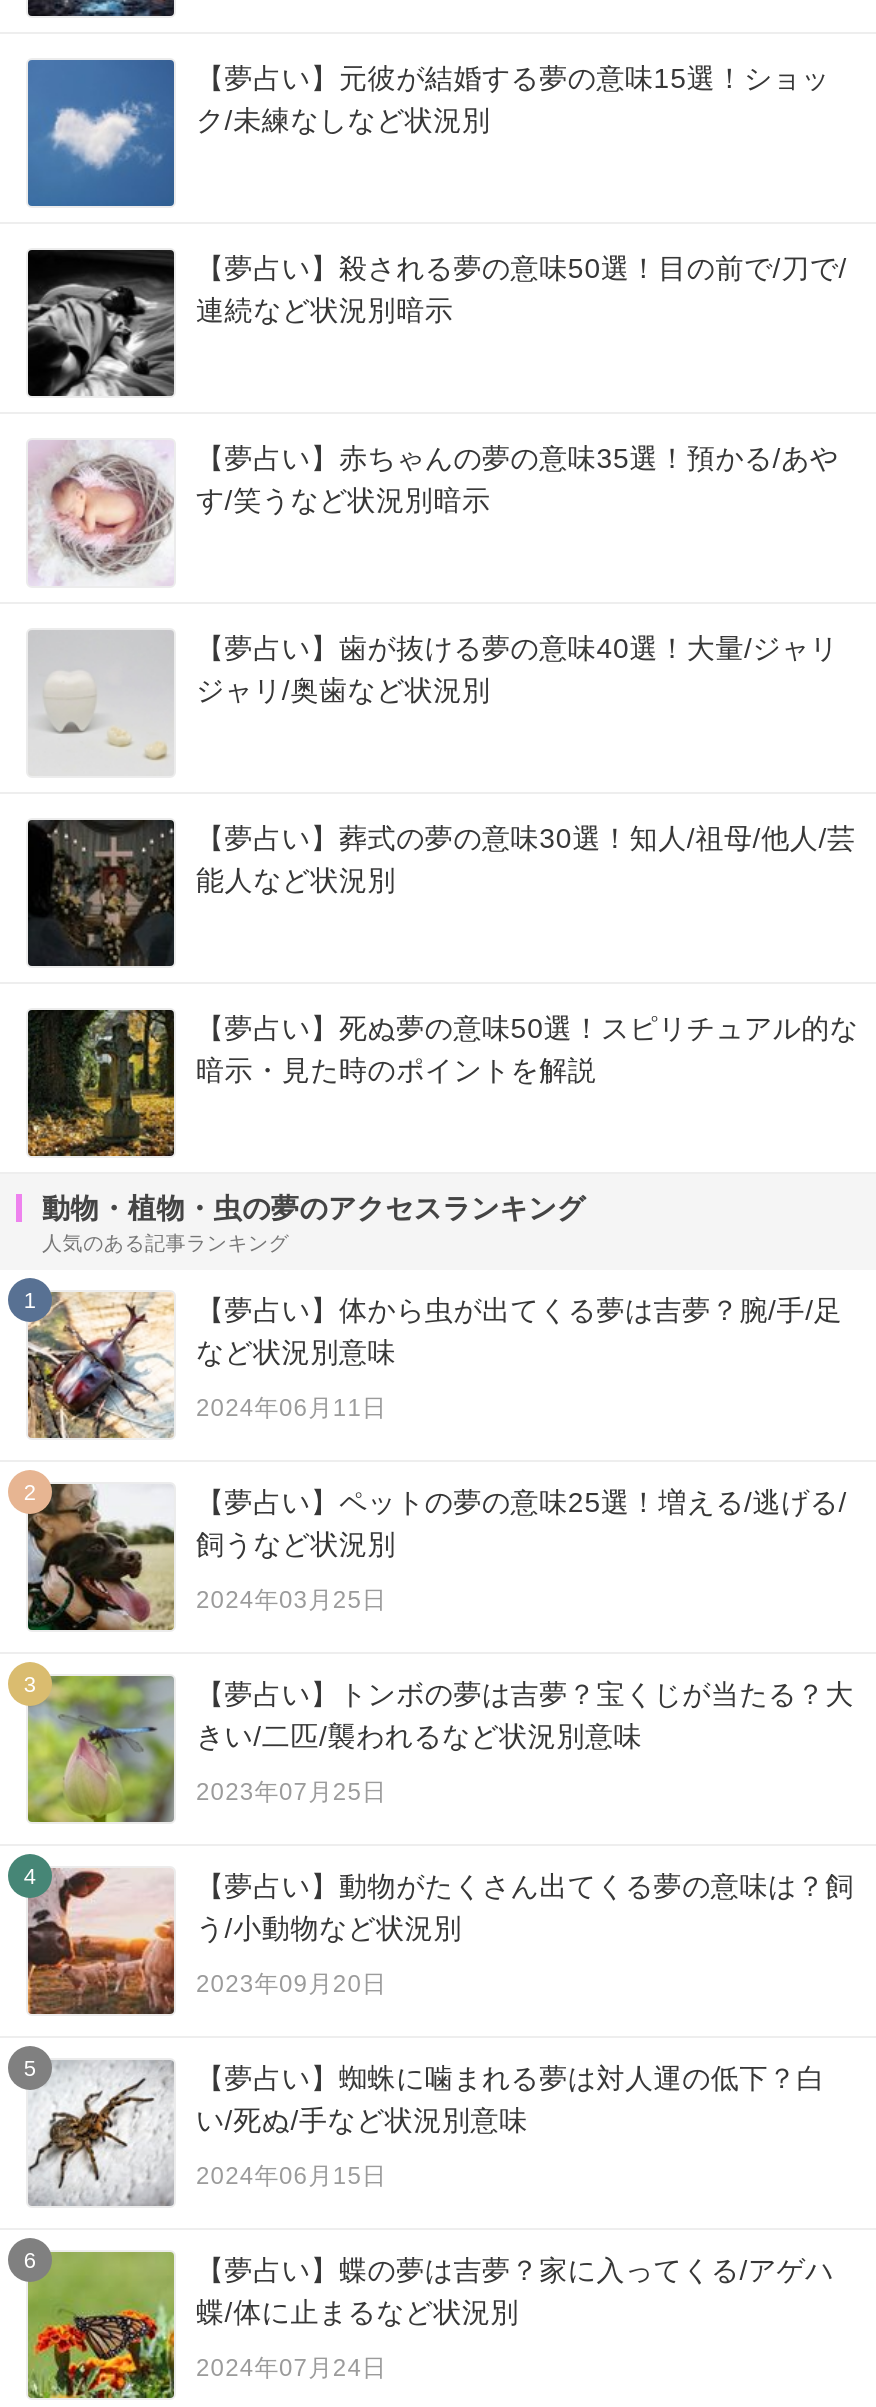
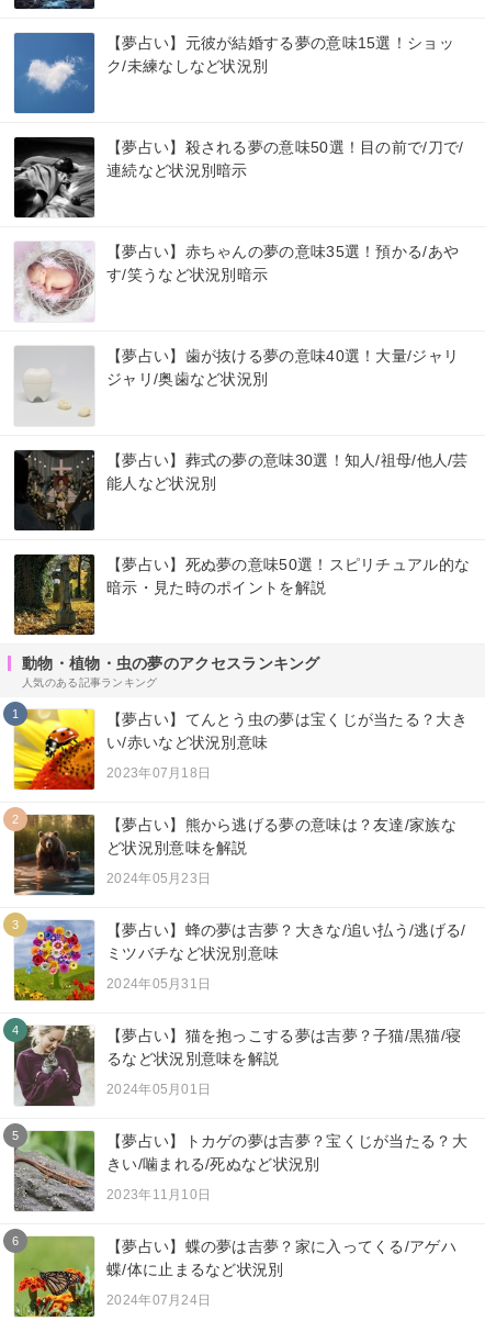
[26,1292,842,1440] [image] | 【夢占い】体から虫が出てくる夢は吉夢？腕/手/足 | など状況別意味 -> [13,709,467,791] [image] | 【夢占い】てんとう虫の夢は宝くじが当たる？大き | い/赤いなど状況別意味
[196,1395,387,1423] 2024年06月11日 -> [106,766,211,781] 2023年07月18日
[26,1484,847,1632] [image] | 【夢占い】ペットの夢の意味25選！増える/逃げる/ | 飼うなど状況別 -> [13,814,456,896] [image] | 【夢占い】熊から逃げる夢の意味は？友達/家族な | ど状況別意味を解説
[196,1587,387,1615] 2024年03月25日 -> [106,871,211,887] 2024年05月23日
[26,1674,854,1824] [image] | 【夢占い】トンボの夢は吉夢？宝くじが当たる？大 | きい/二匹/襲われるなど状況別意味 -> [13,919,466,1001] [image] | 【夢占い】蜂の夢は吉夢？大きな/追い払う/逃げる/ | ミツバチなど状況別意味
[196,1779,387,1807] 2023年07月25日 -> [106,977,211,992] 2024年05月31日
[26,1868,854,2016] [image] | 【夢占い】動物がたくさん出てくる夢の意味は？飼 | う/小動物など状況別 -> [14,1025,461,1106] [image] | 【夢占い】猫を抱っこする夢は吉夢？子猫/黒猫/寝 | るなど状況別意味を解説
[196,1971,387,1999] 2023年09月20日 -> [106,1082,211,1098] 2024年05月01日
[28,2060,825,2204] [image] | 【夢占い】蜘蛛に噛まれる夢は対人運の低下？白 | い/死ぬ/手など状況別意味 -> [13,1130,467,1211] [image] | 【夢占い】トカゲの夢は吉夢？宝くじが当たる？大 | きい/噛まれる/死ぬなど状況別
[196,2163,387,2191] 2024年06月15日 -> [106,1188,211,1203] 2023年11月10日

